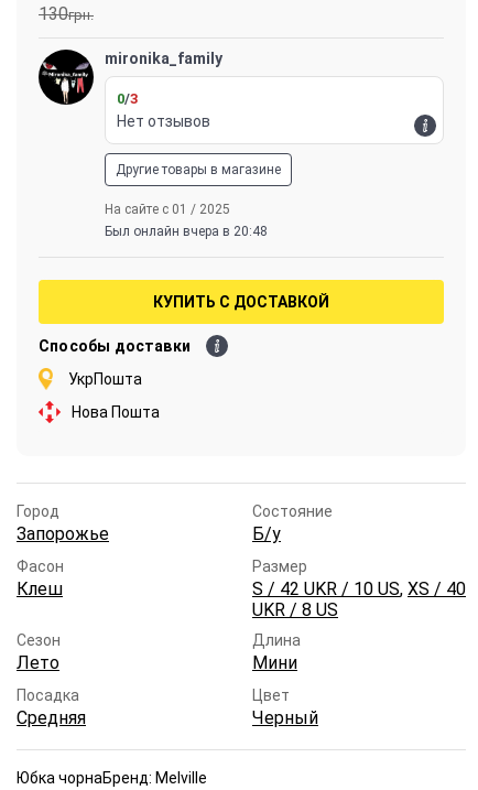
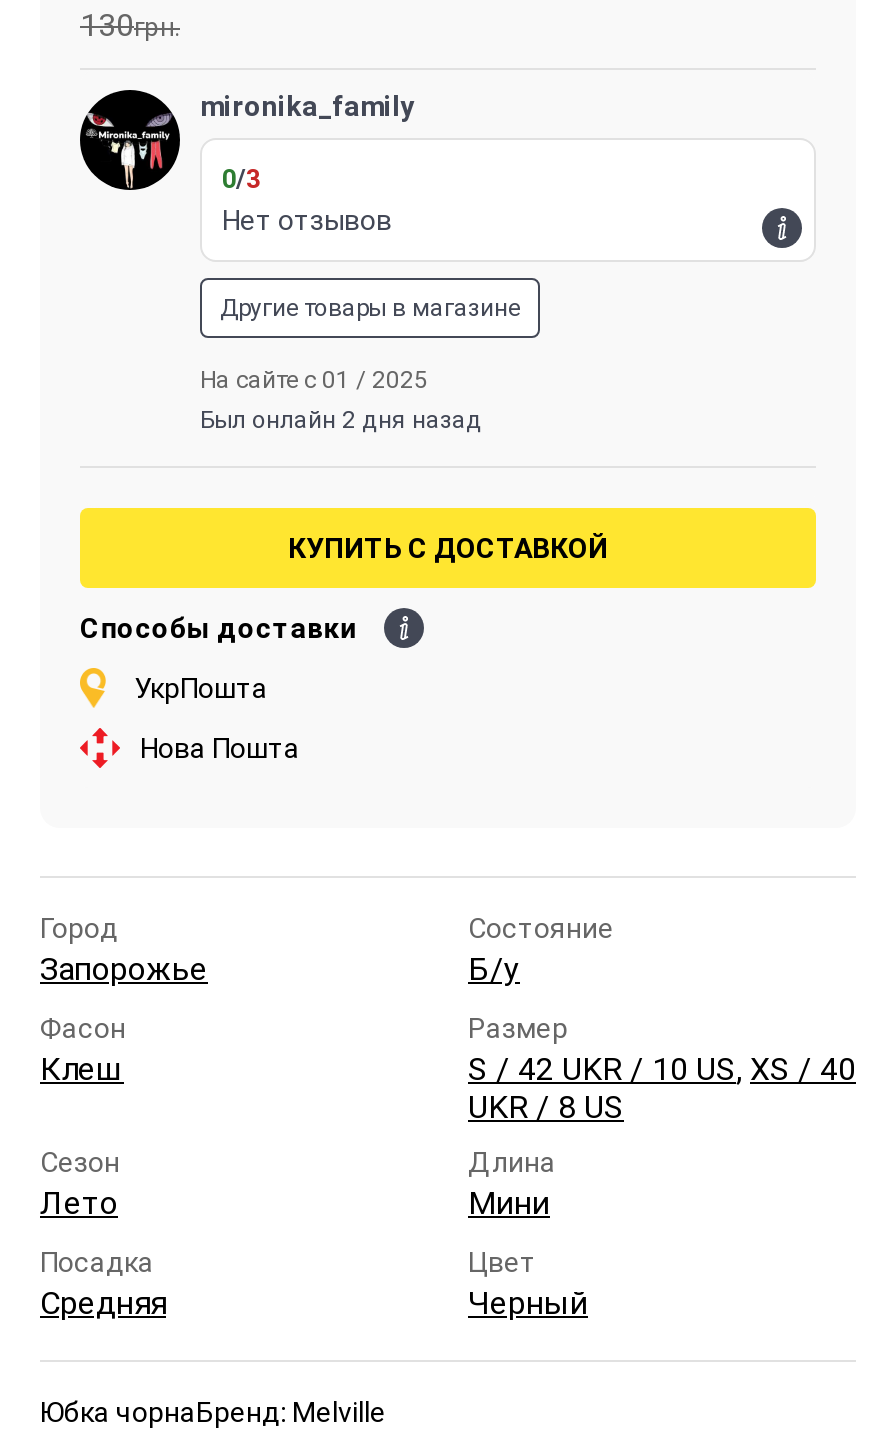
[105,224,268,239] Был онлайн вчера в 20:48 -> [200,406,482,434] Был онлайн 2 дня назад

